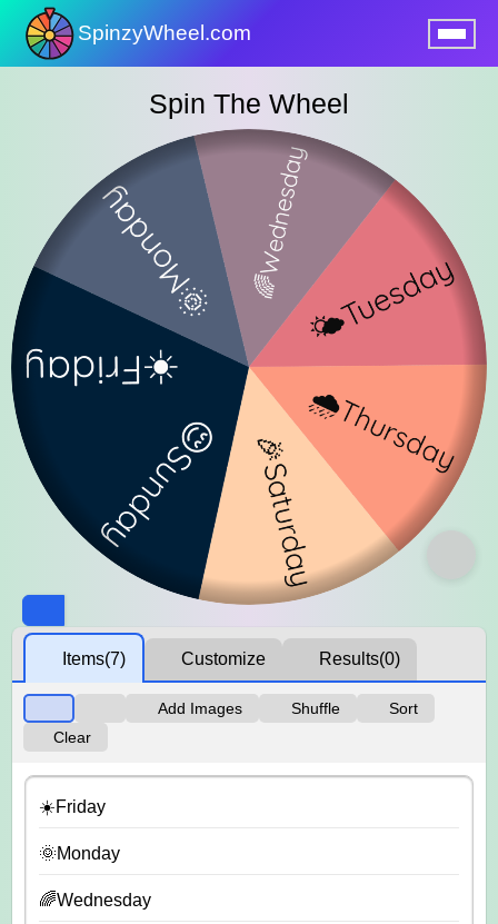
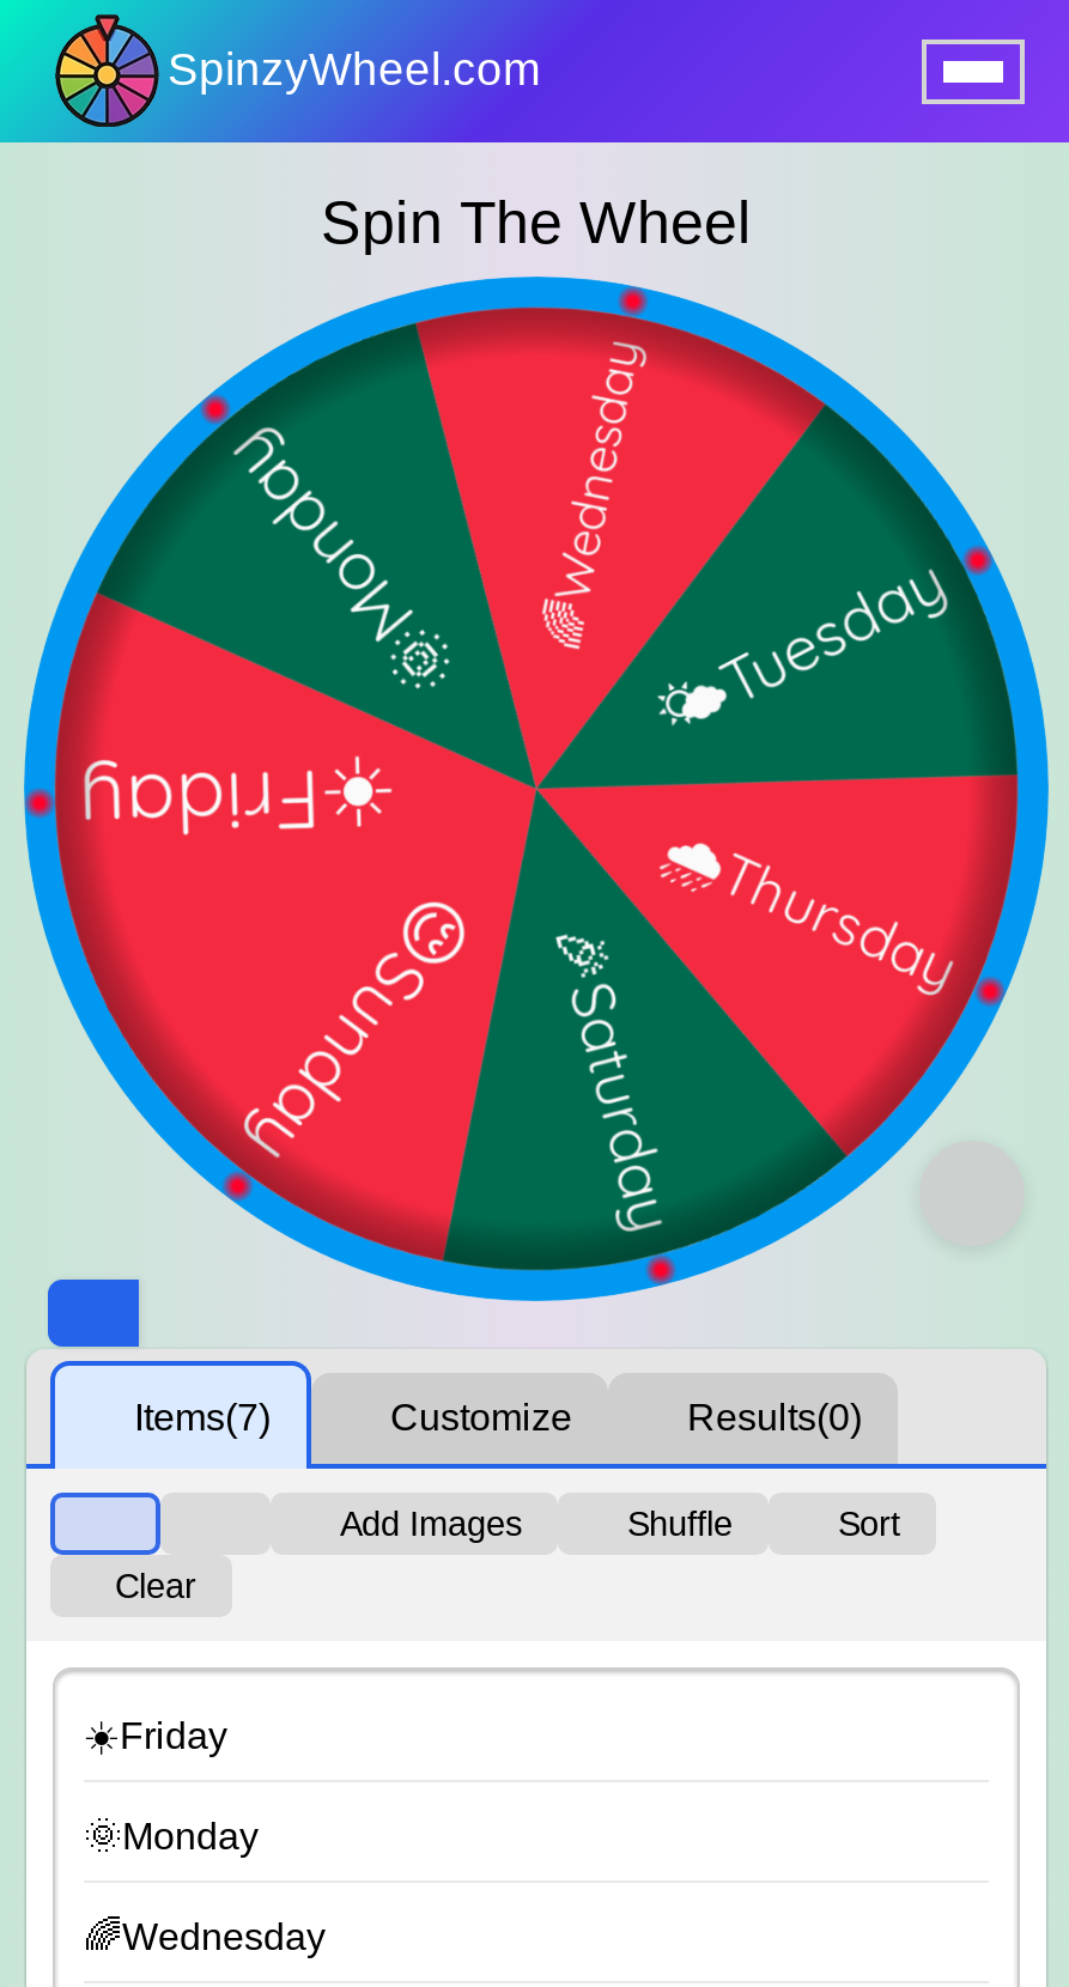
[10,128,488,606] [image] -> [22,274,1051,1304] [image]

